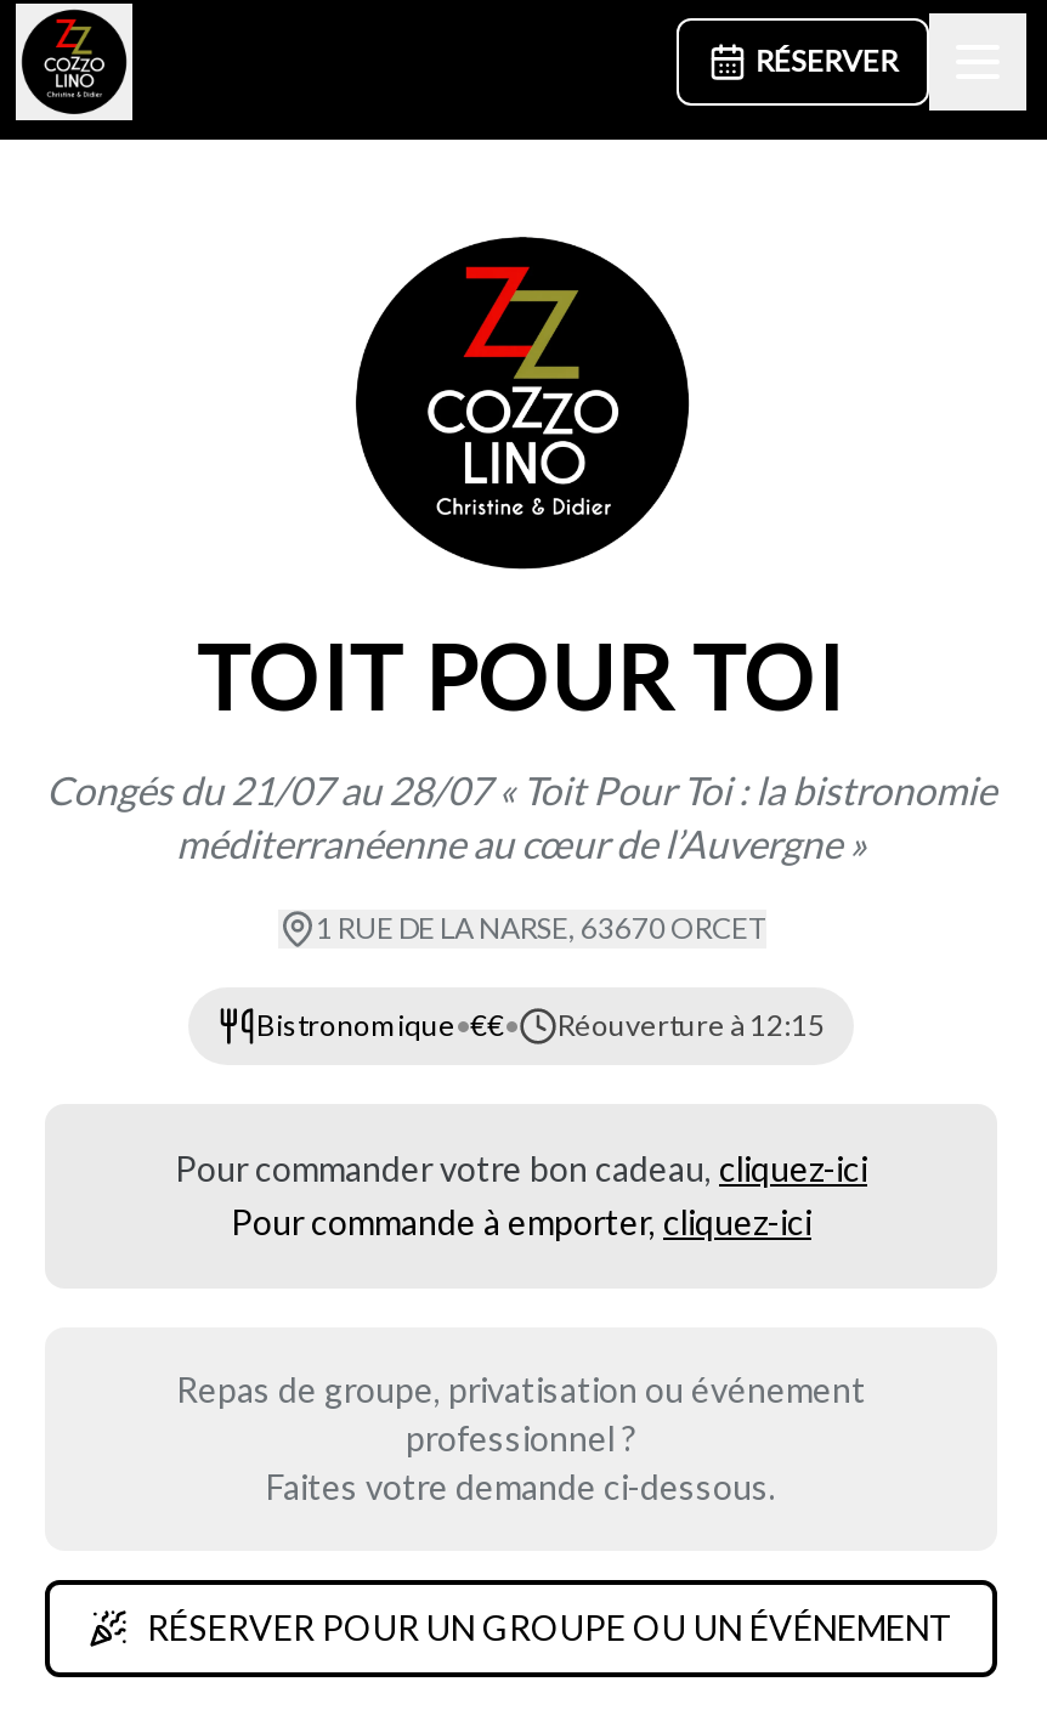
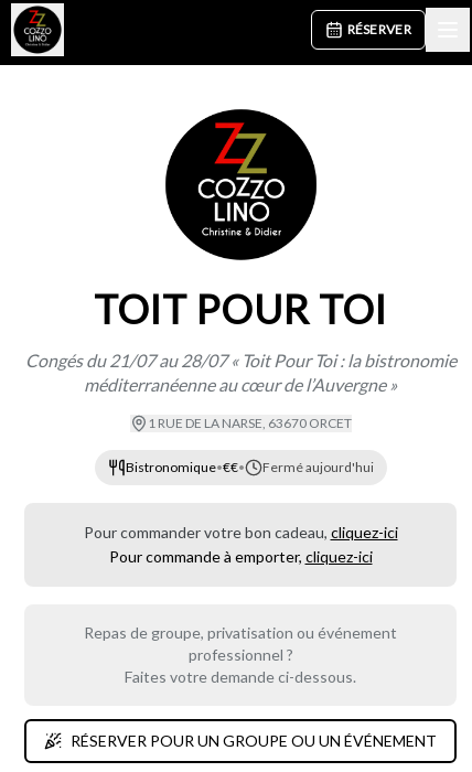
[558,1007,825,1043] Réouverture à 12:15 -> [262,459,373,475] Fermé aujourd'hui

